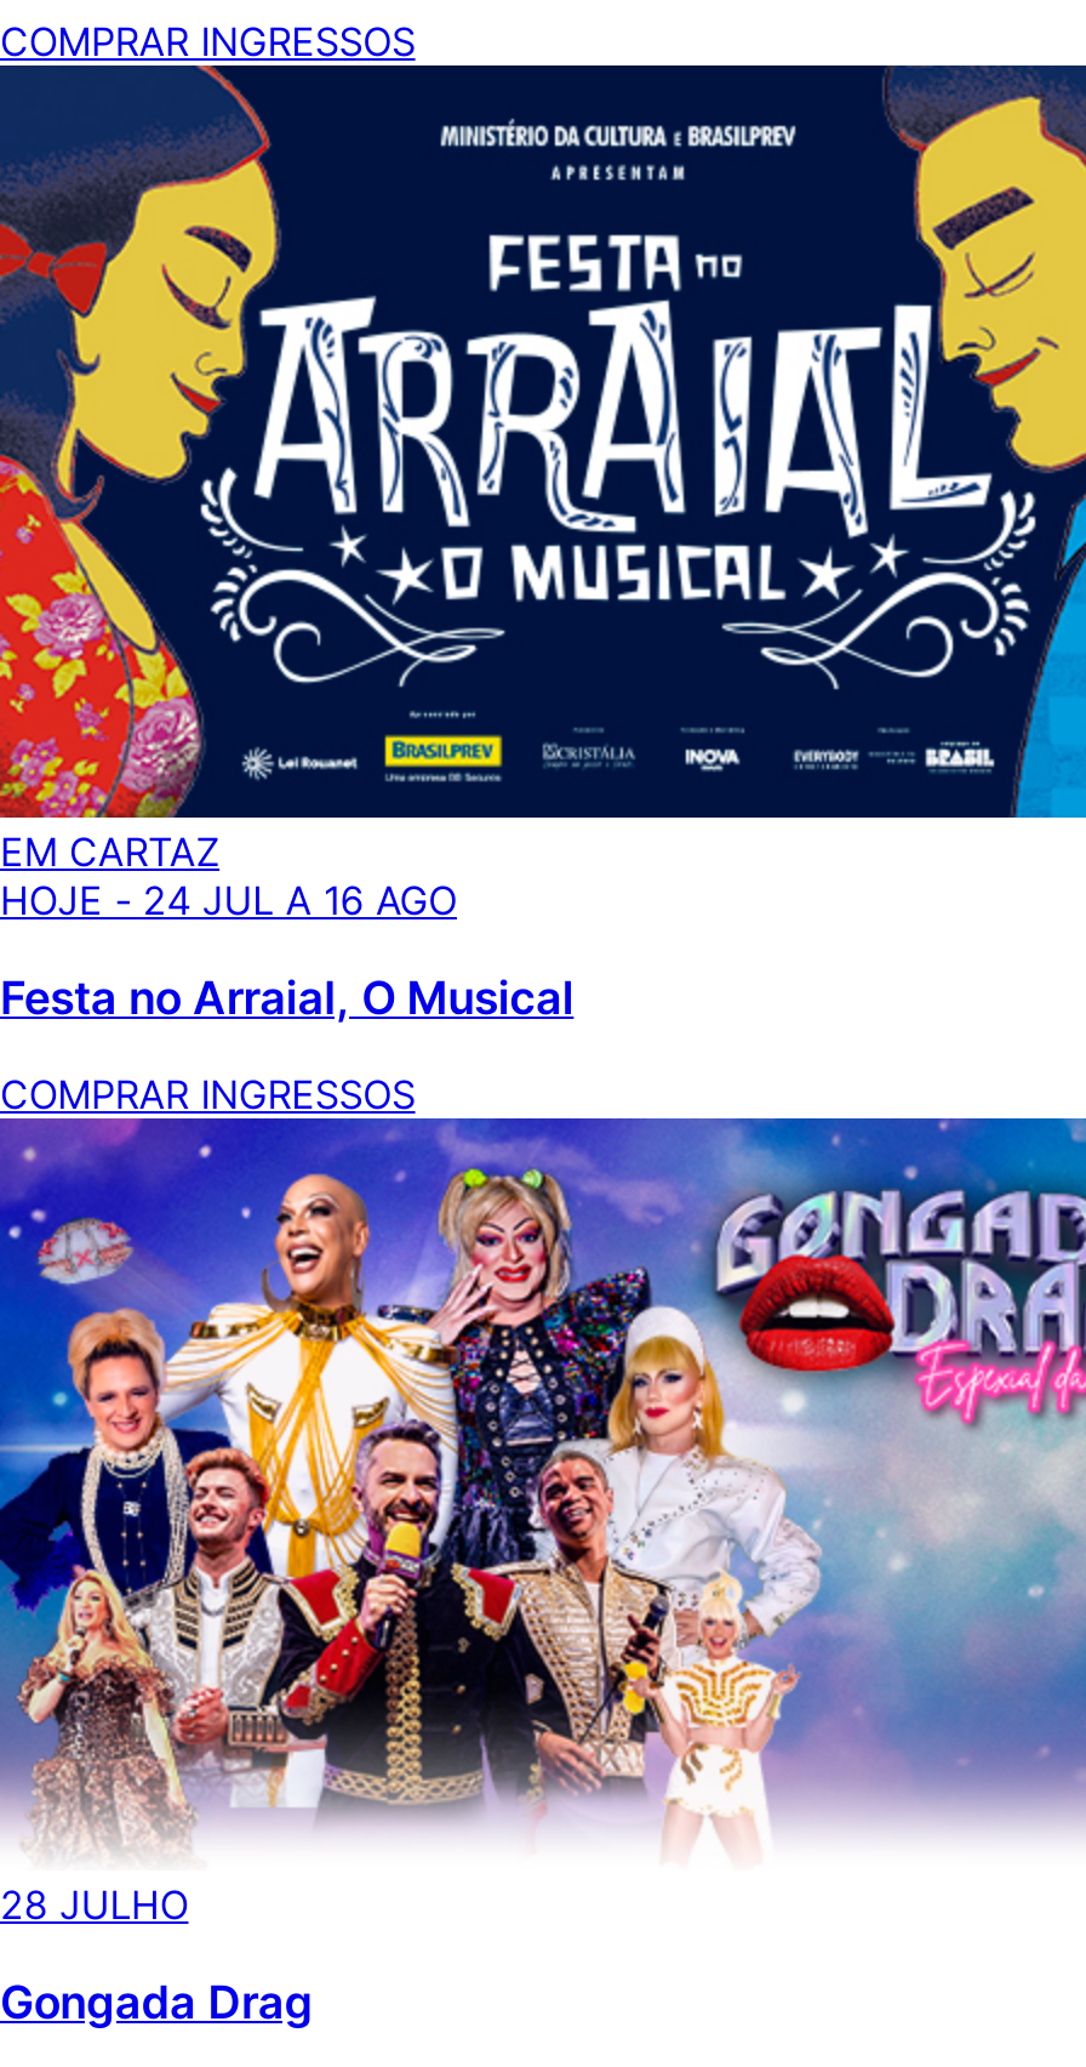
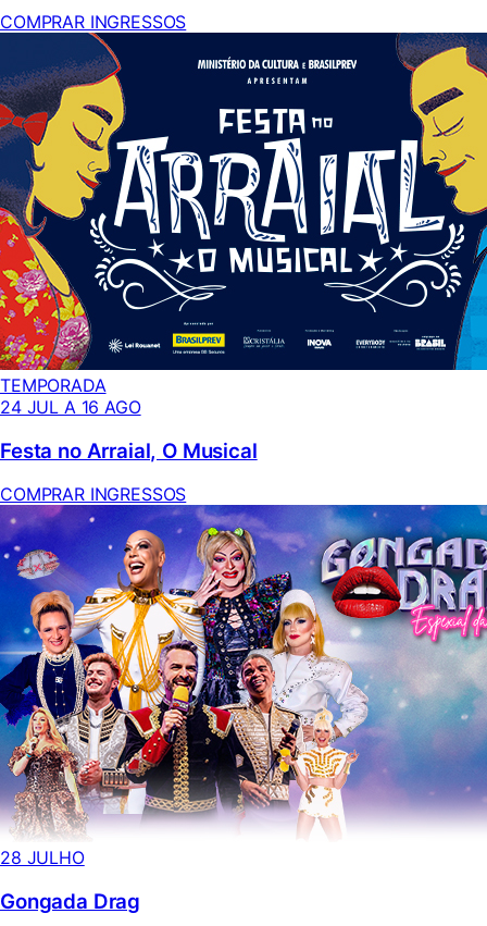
[0,827,457,924] EM CARTAZ | HOJE - 24 JUL A 16 AGO -> [0,374,141,418] TEMPORADA | 24 JUL A 16 AGO

